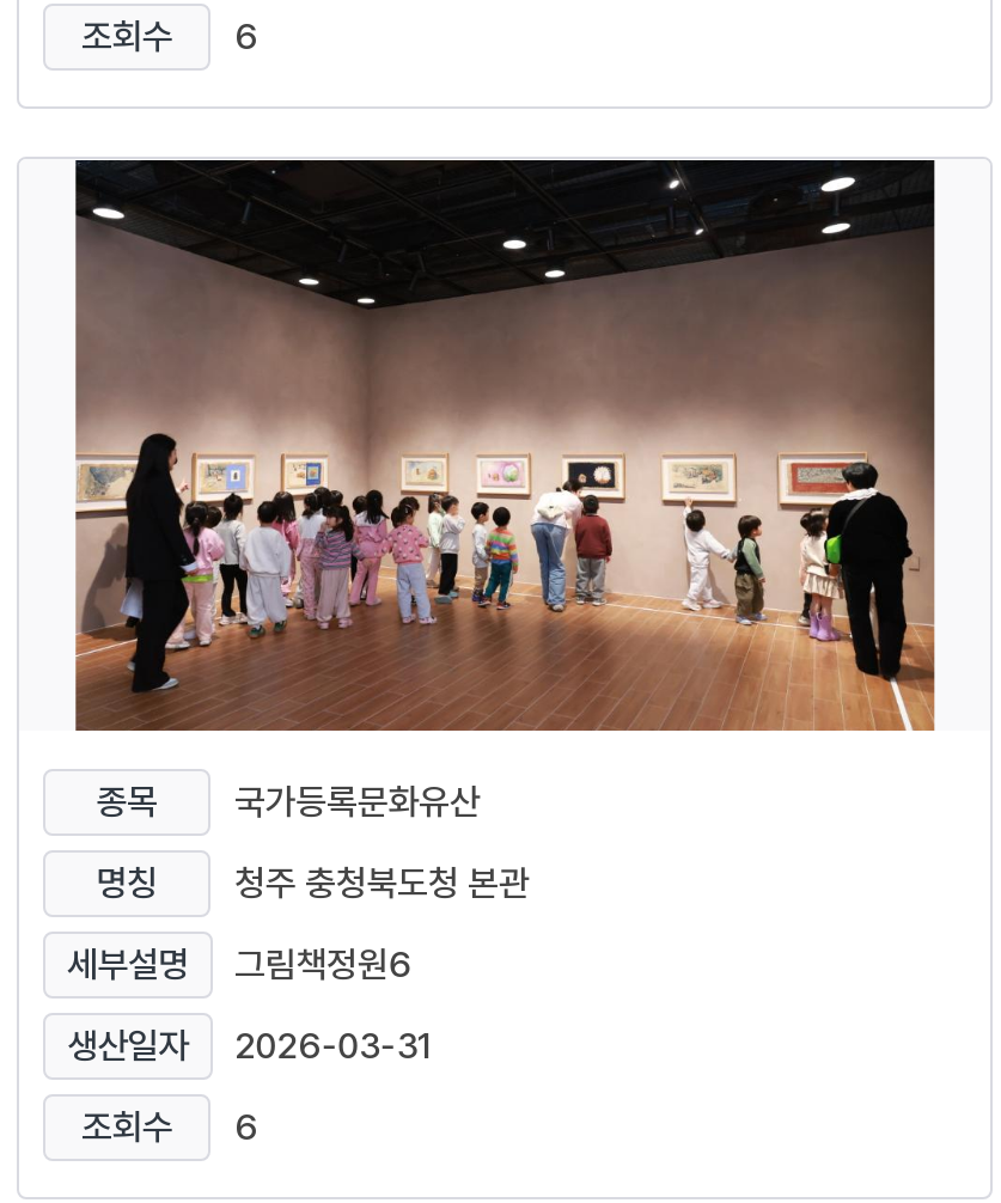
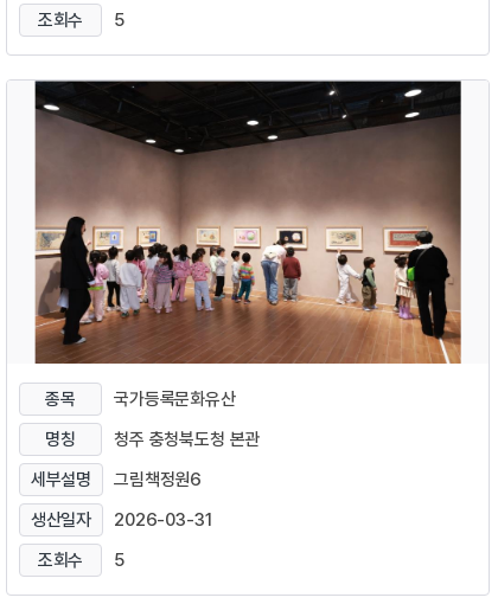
[81,16,258,59] 조회수 6 -> [38,9,124,31] 조회수 5
[81,1106,258,1149] 조회수 6 -> [38,550,124,571] 조회수 5

